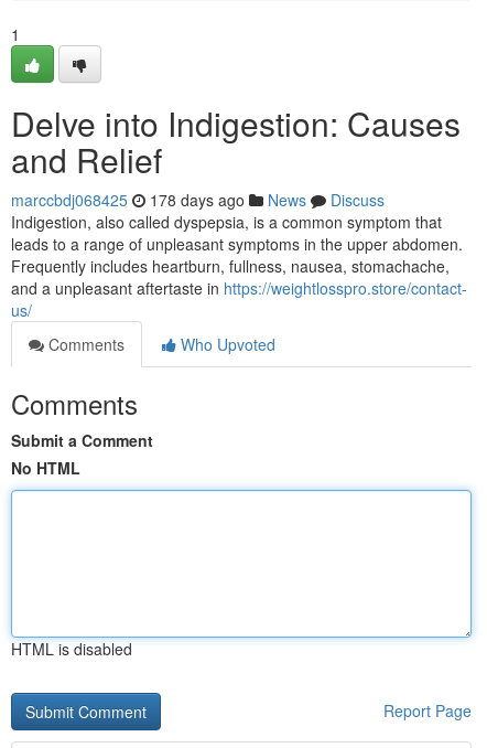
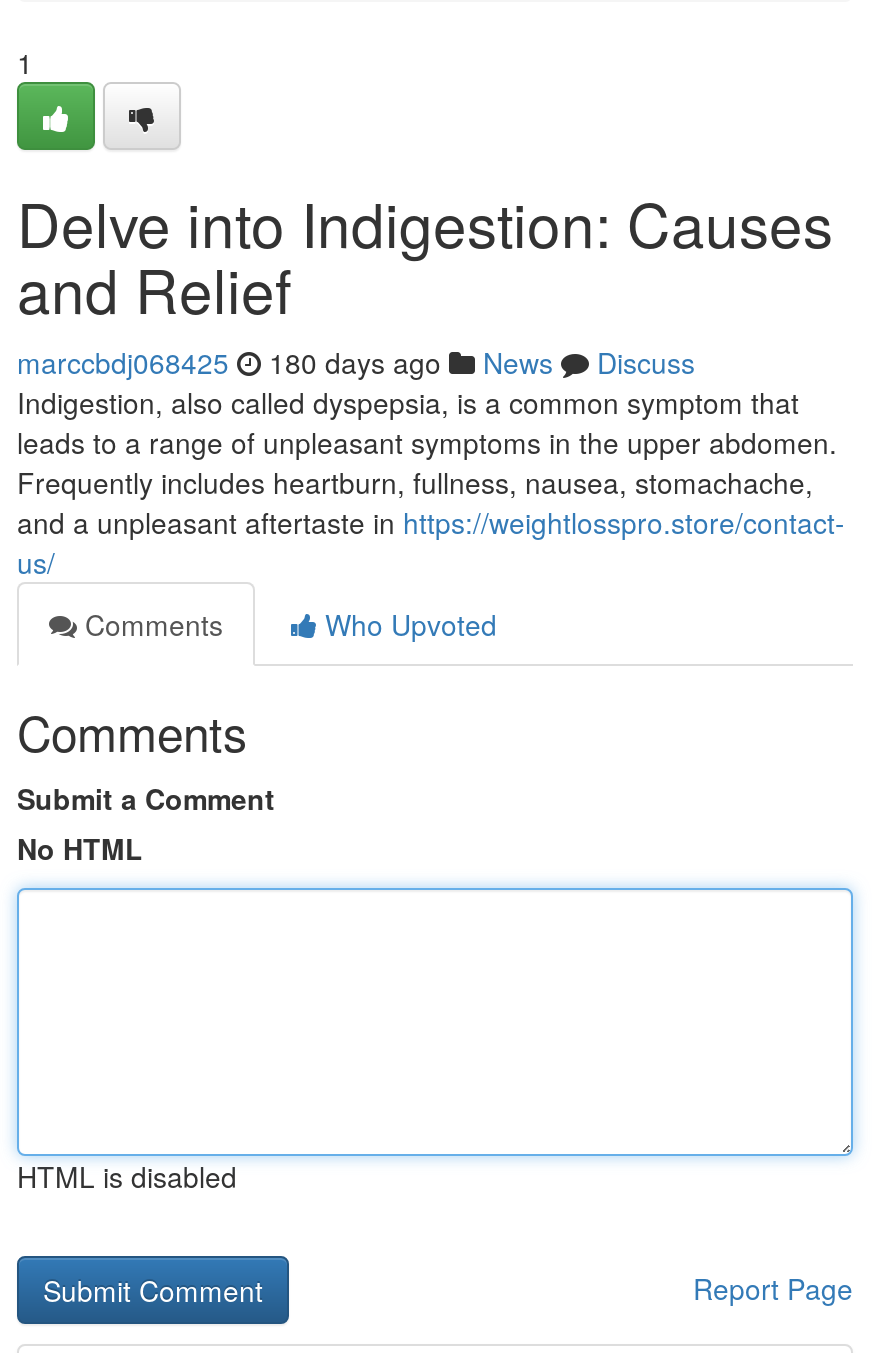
[11,189,385,211] marccbdj068425 178 days ago News Discuss -> [17,342,695,382] marccbdj068425 180 days ago News Discuss

